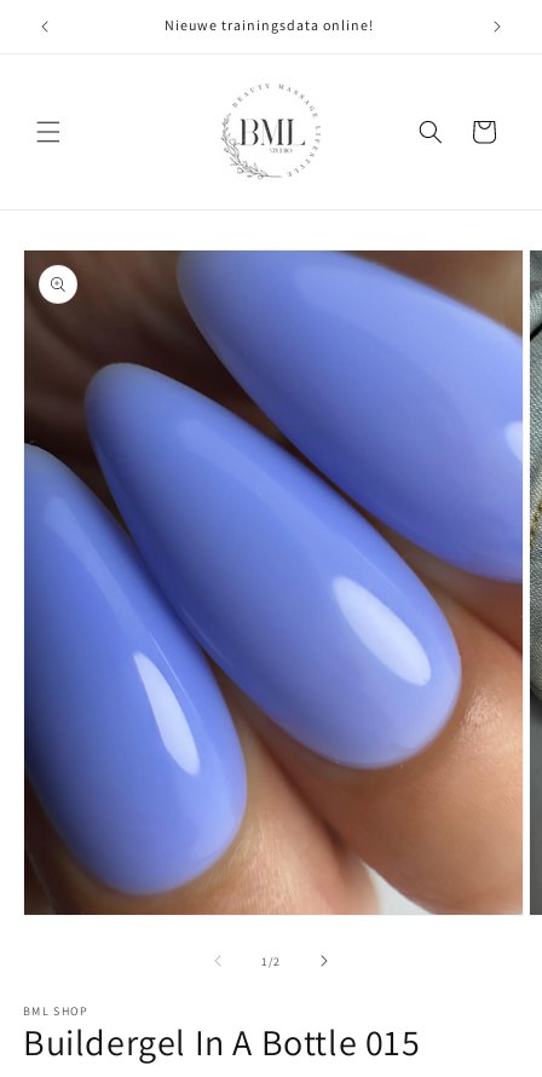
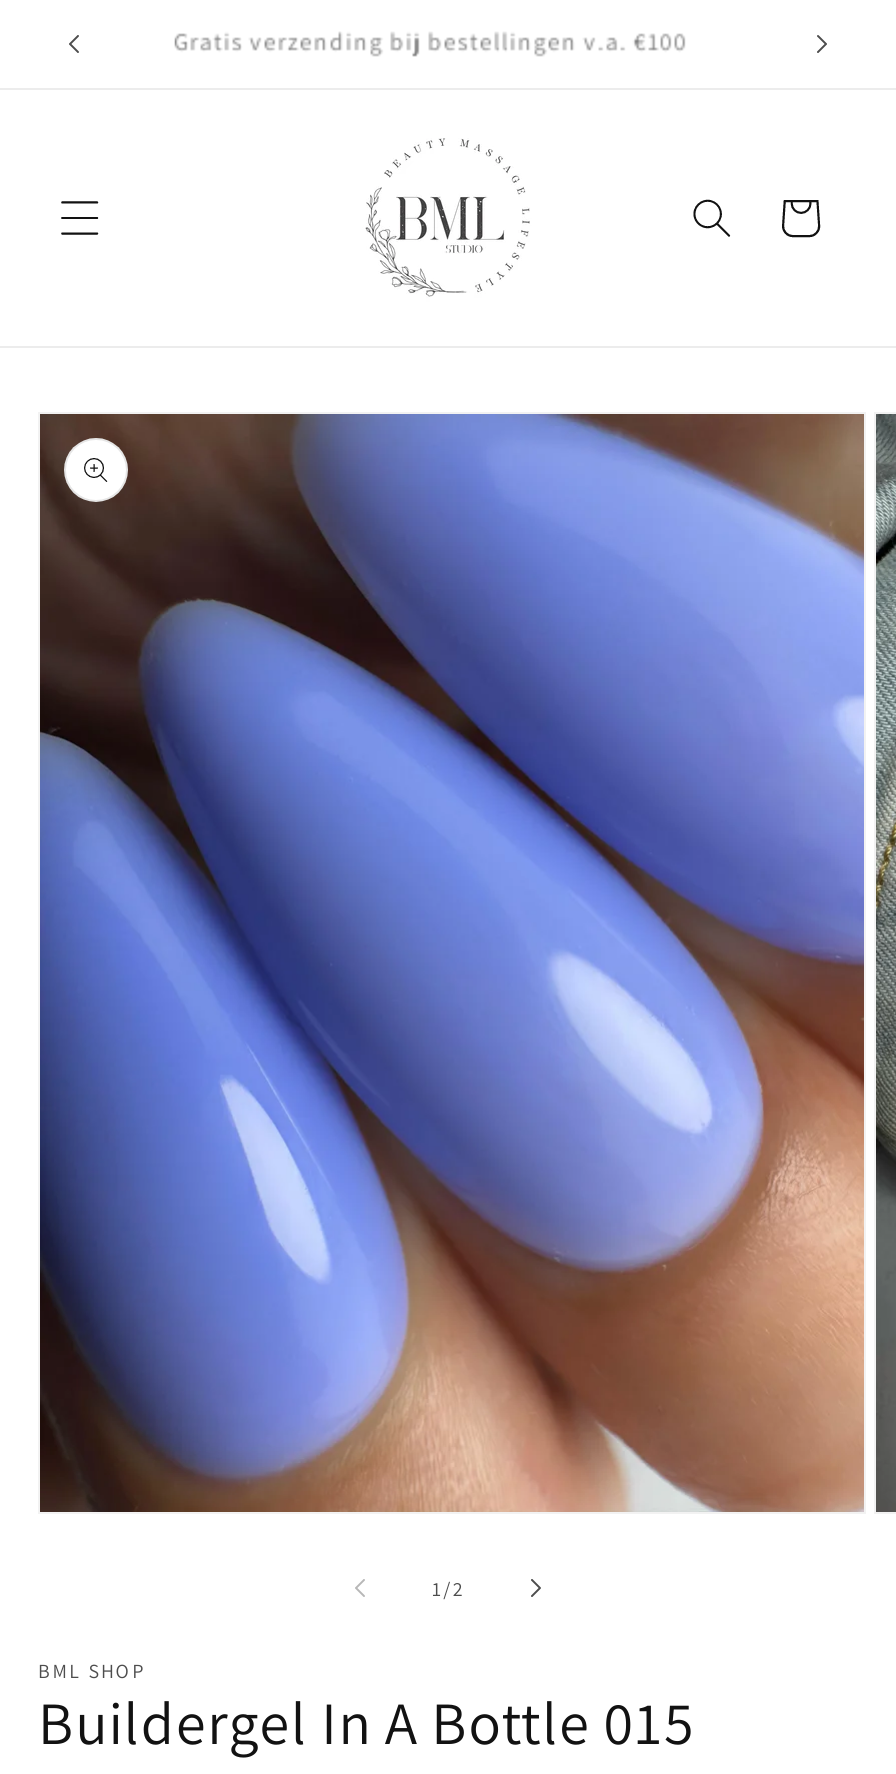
[165,16,374,34] Nieuwe trainingsdata online! -> [187,26,701,56] Gratis verzending bij bestellingen v.a. €100

